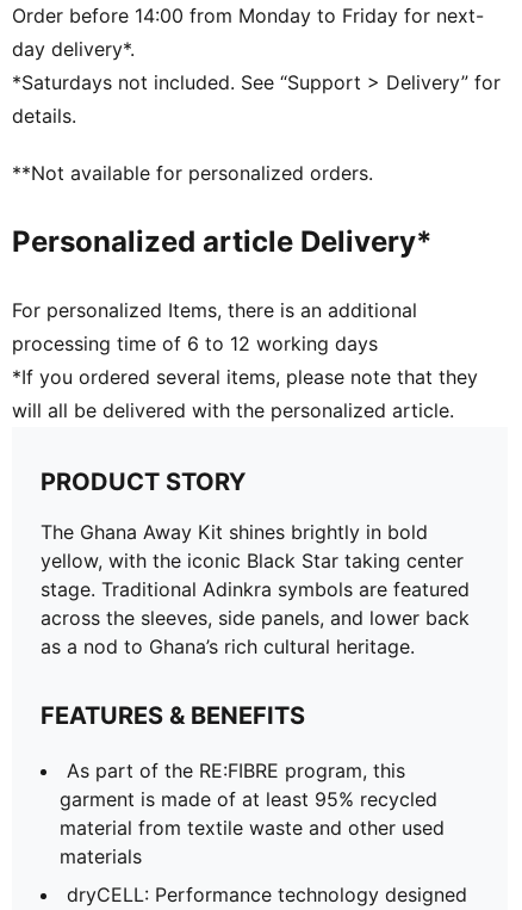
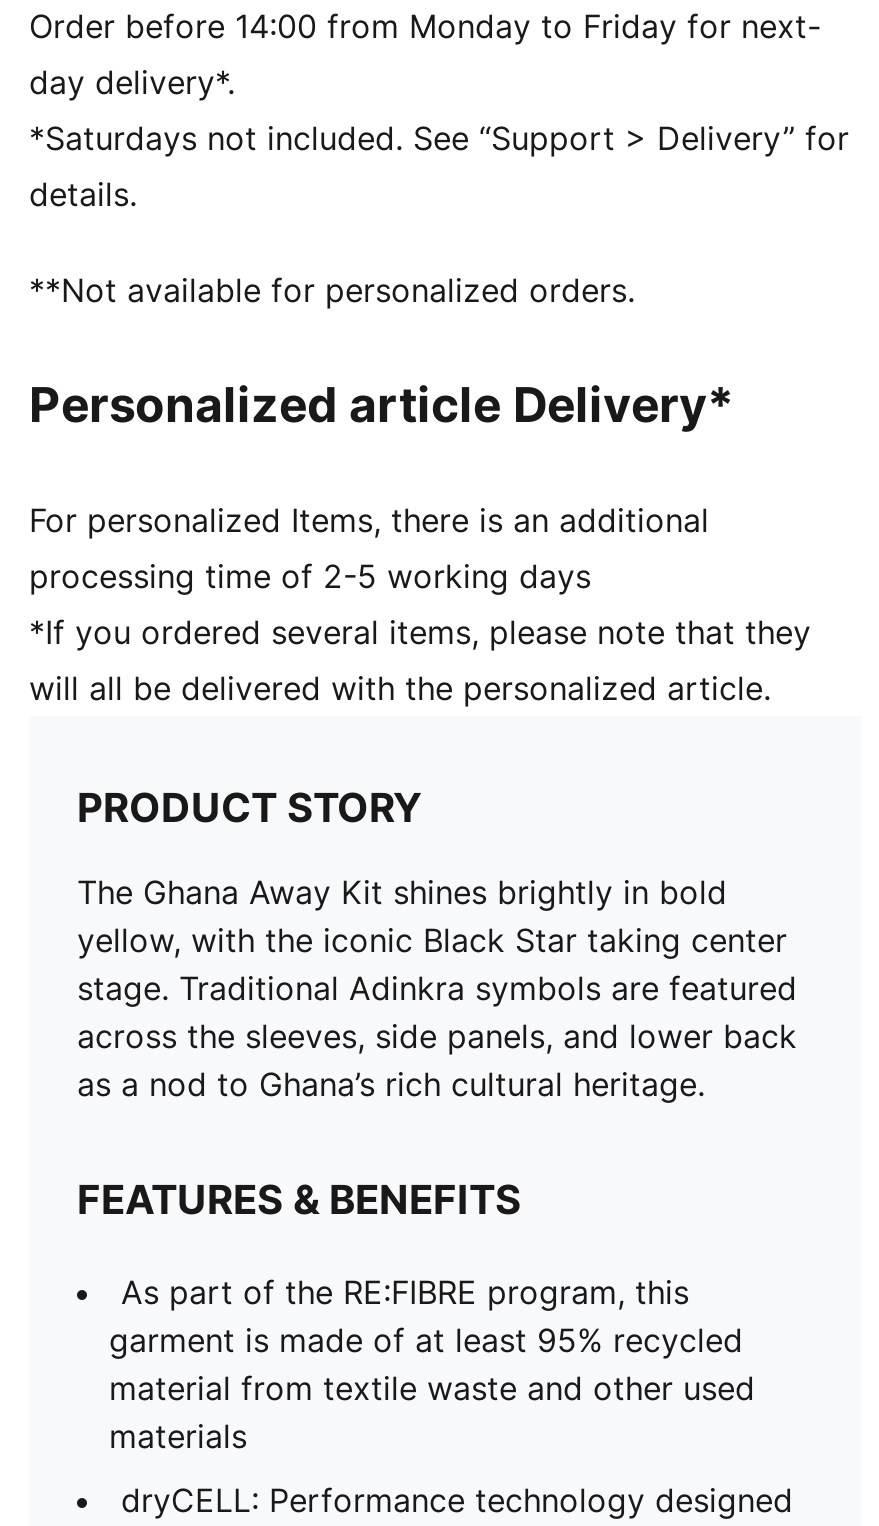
[12,332,378,355] processing time of 6 to 12 working days -> [29,556,591,596] processing time of 2-5 working days

